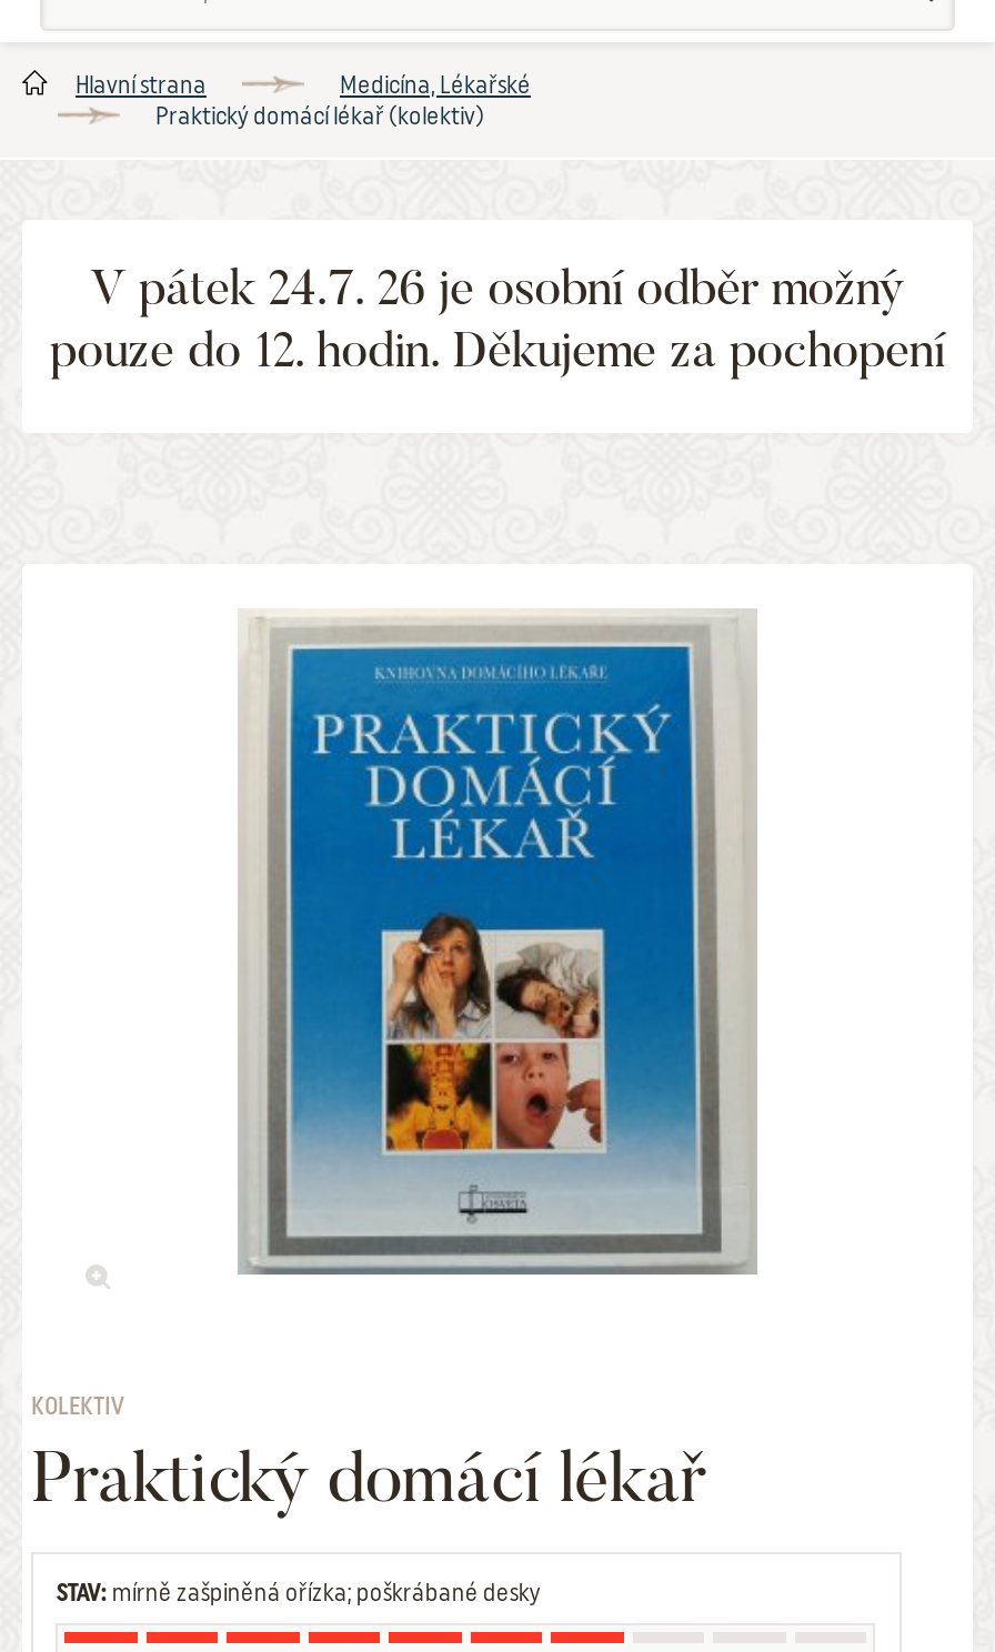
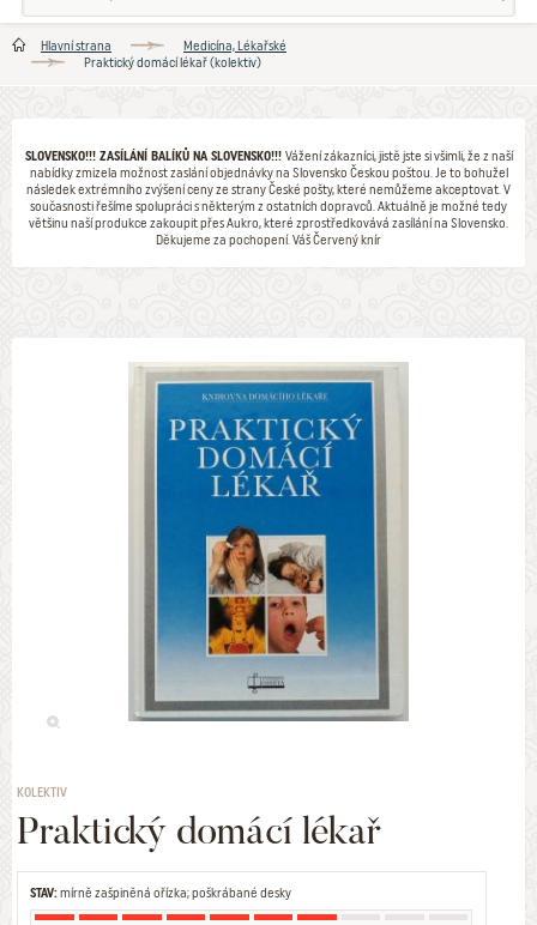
[50,255,945,379] V pátek 24.7. 26 je osobní odběr možný | pouze do 12. hodin. Děkujeme za pochopení -> [25,147,512,248] SLOVENSKO!!! ZASÍLÁNÍ BALÍKŮ NA SLOVENSKO!!! Vážení zákazníci, jistě jste si všimli, že z naší | nabídky zmizela možnost zaslání objednávky na Slovensko Českou poštou. Je to bohužel | následek extrémního zvýšení ceny ze strany České pošty, které nemůžeme akceptovat. V | současnosti řešíme spolupráci s některým z ostatních dopravců. Aktuálně je možné tedy | většinu naší produkce zakoupit přes Aukro, které zprostředkovává zasílání na Slovensko. | Děkujeme za pochopení. Váš Červený knír

